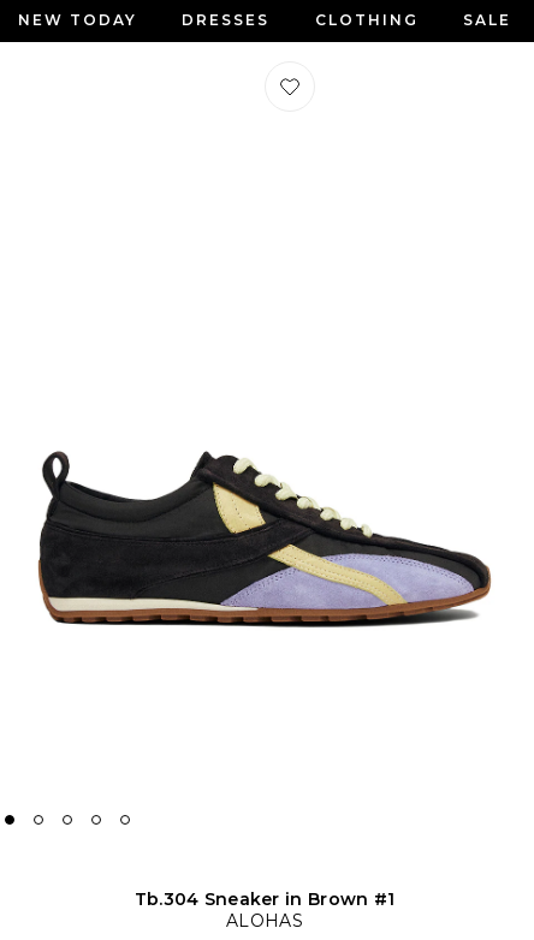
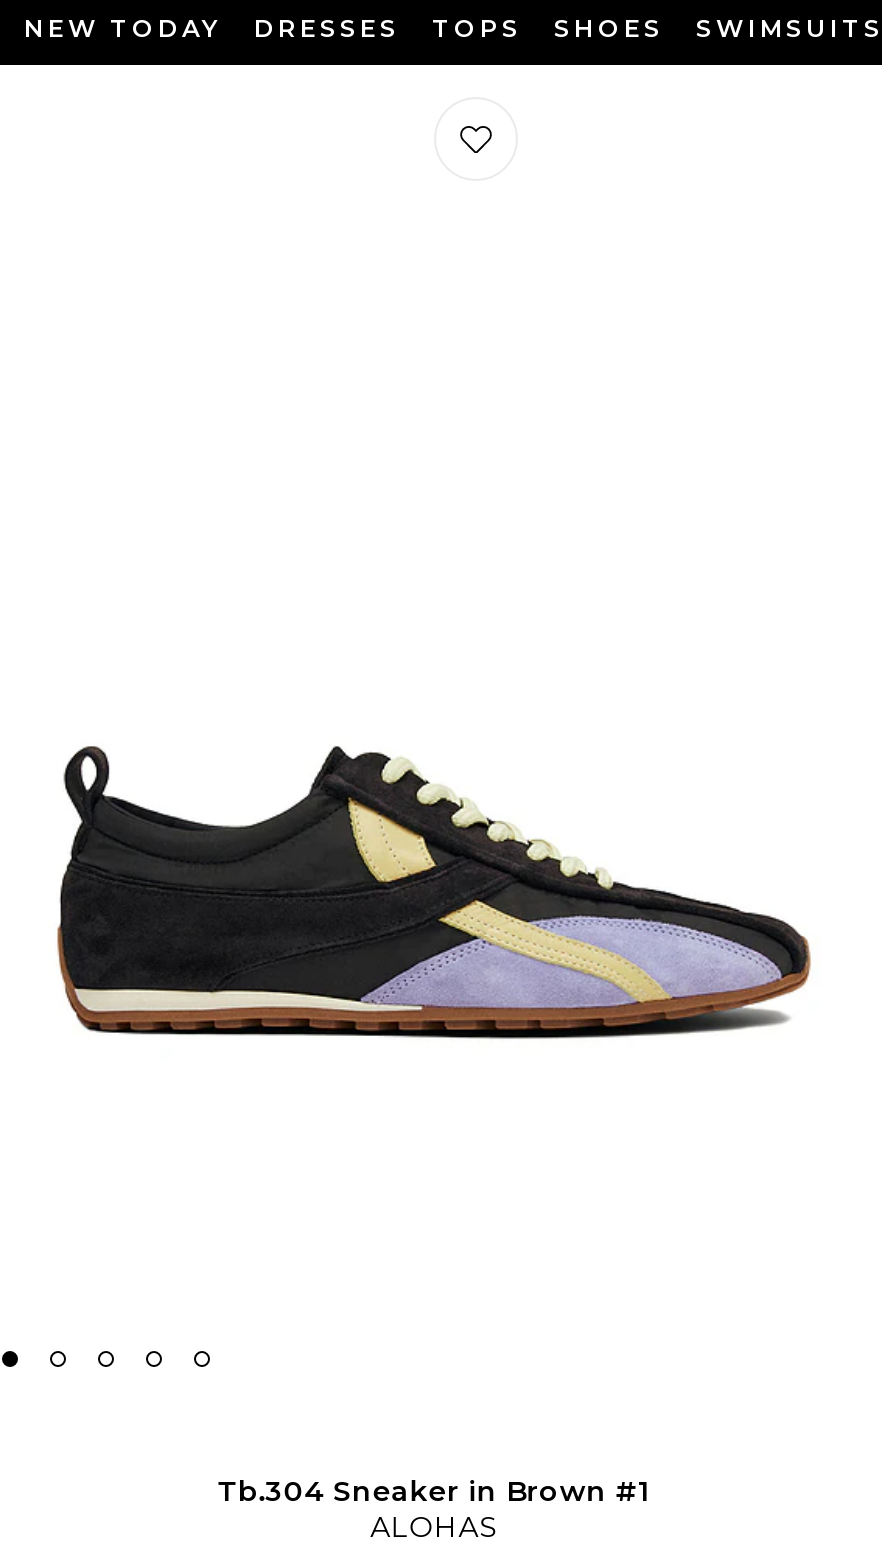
[315,11,511,29] CLOTHING | SALE -> [432,13,882,43] TOPS | SHOES | SWIMSUITS

